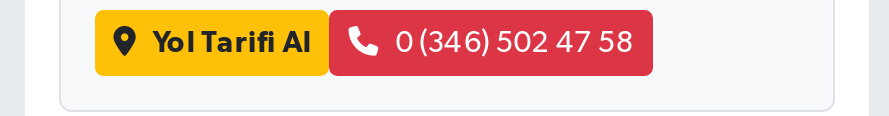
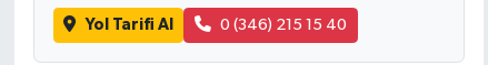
[395,27,633,57] 0 (346) 502 47 58 -> [220,17,347,33] 0 (346) 215 15 40

